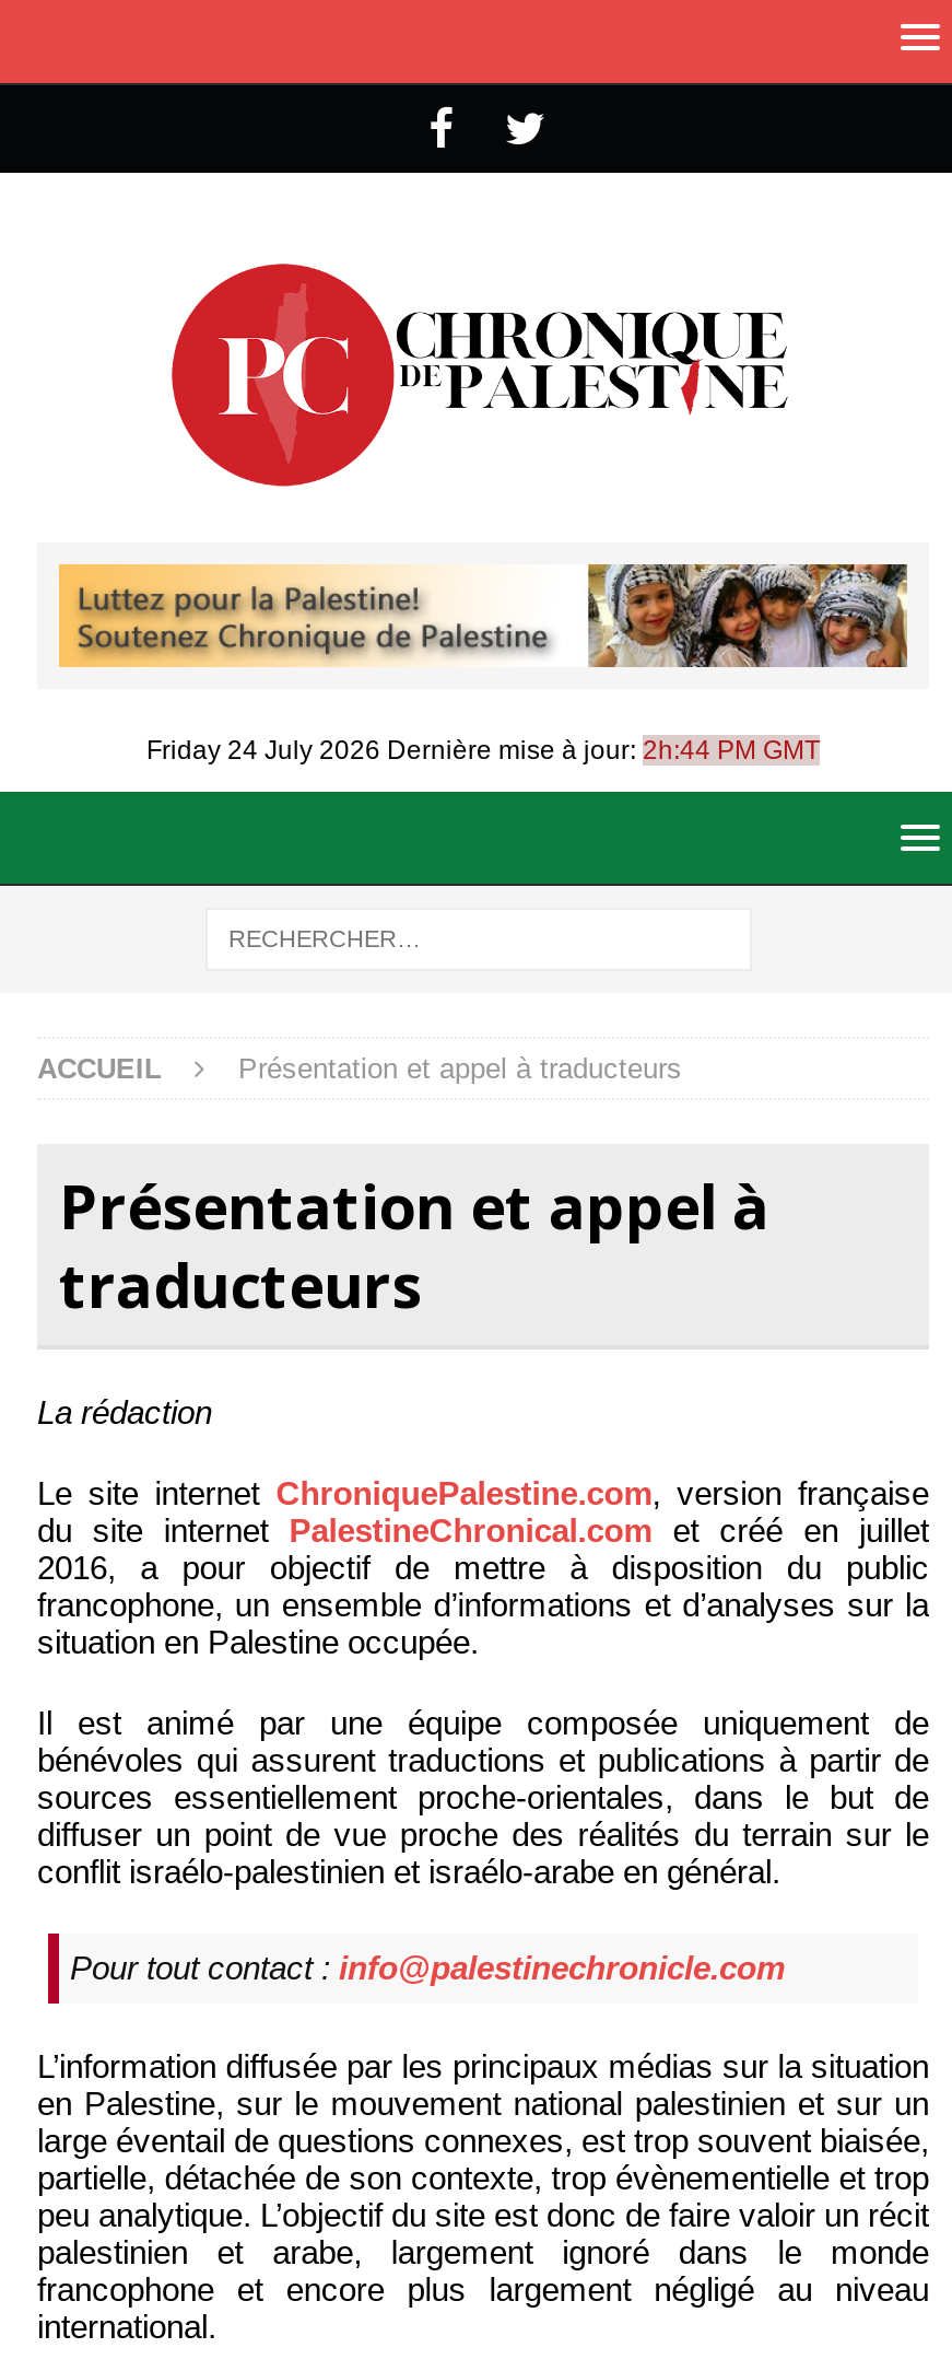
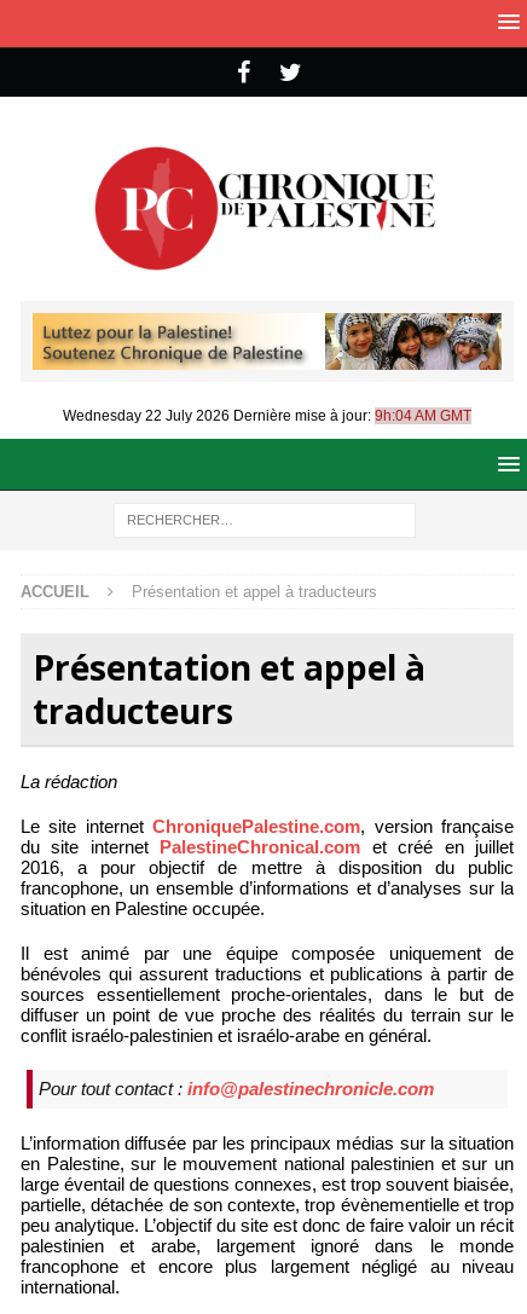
[146,734,820,765] Friday 24 July 2026 Dernière mise à jour: 2h:44 PM GMT -> [63,407,471,424] Wednesday 22 July 2026 Dernière mise à jour: 9h:04 AM GMT

